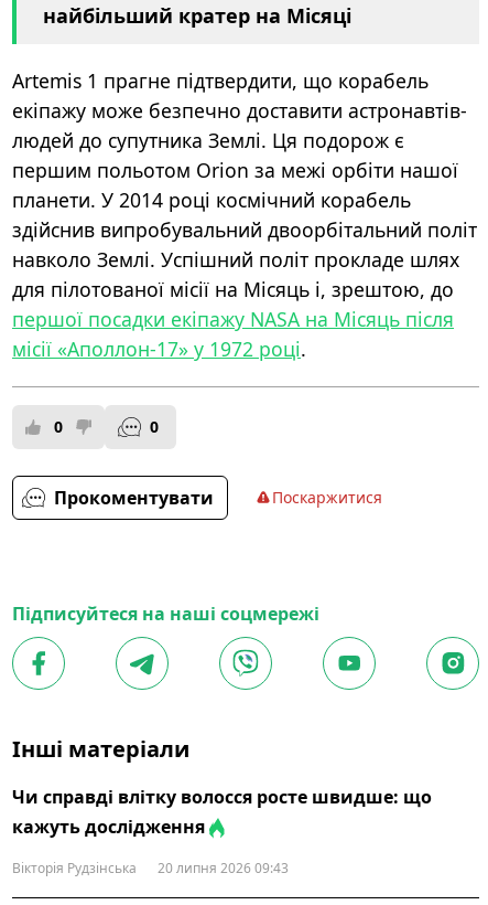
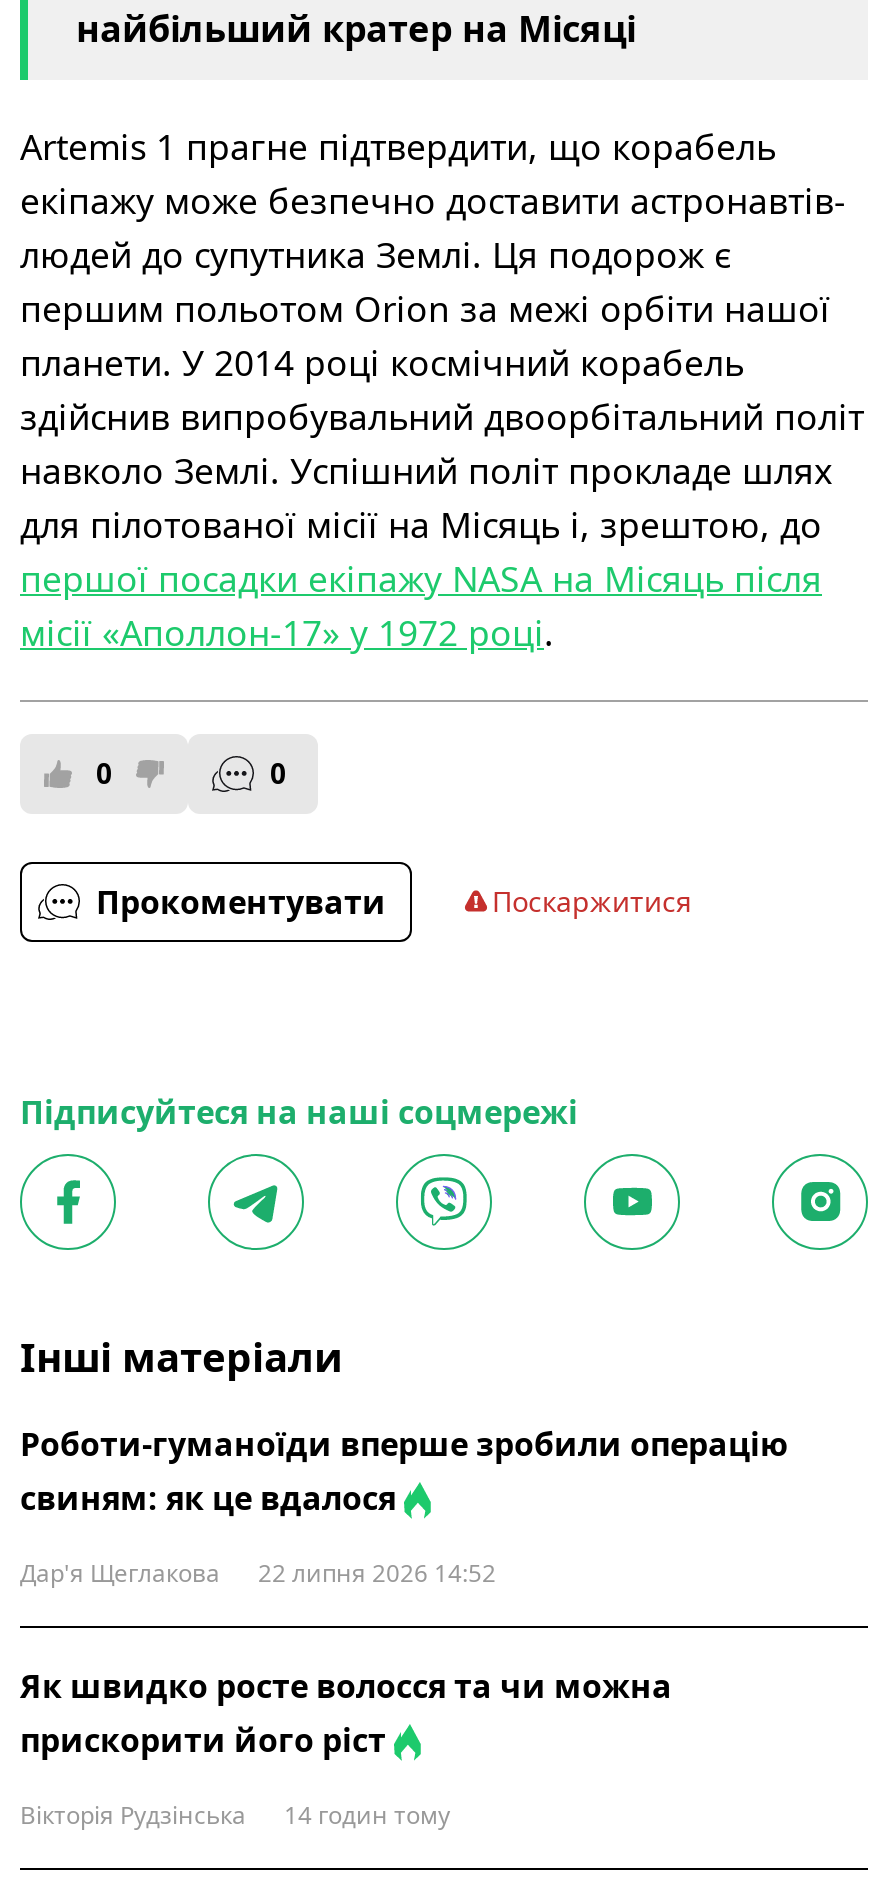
[12,785,432,839] Чи справді влітку волосся росте швидше: що | кажуть дослідження -> [20,1422,788,1762] Роботи-гуманоїди вперше зробили операцію | свиням: як це вдалося | Дар'я Щеглакова | 22 липня 2026 14:52 | Як швидко росте волосся та чи можна | прискорити його ріст
[12,859,289,877] Вікторія Рудзінська 20 липня 2026 09:43 -> [20,1798,450,1832] Вікторія Рудзінська 14 годин тому

